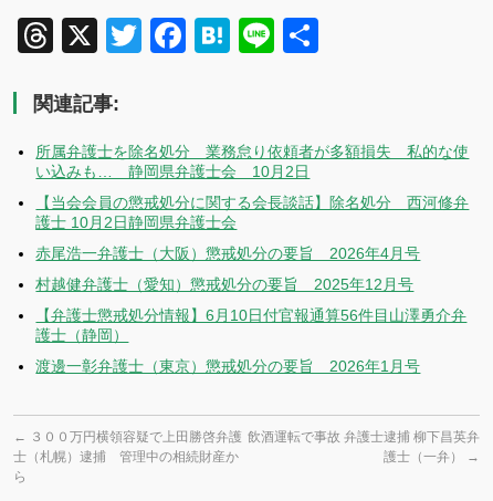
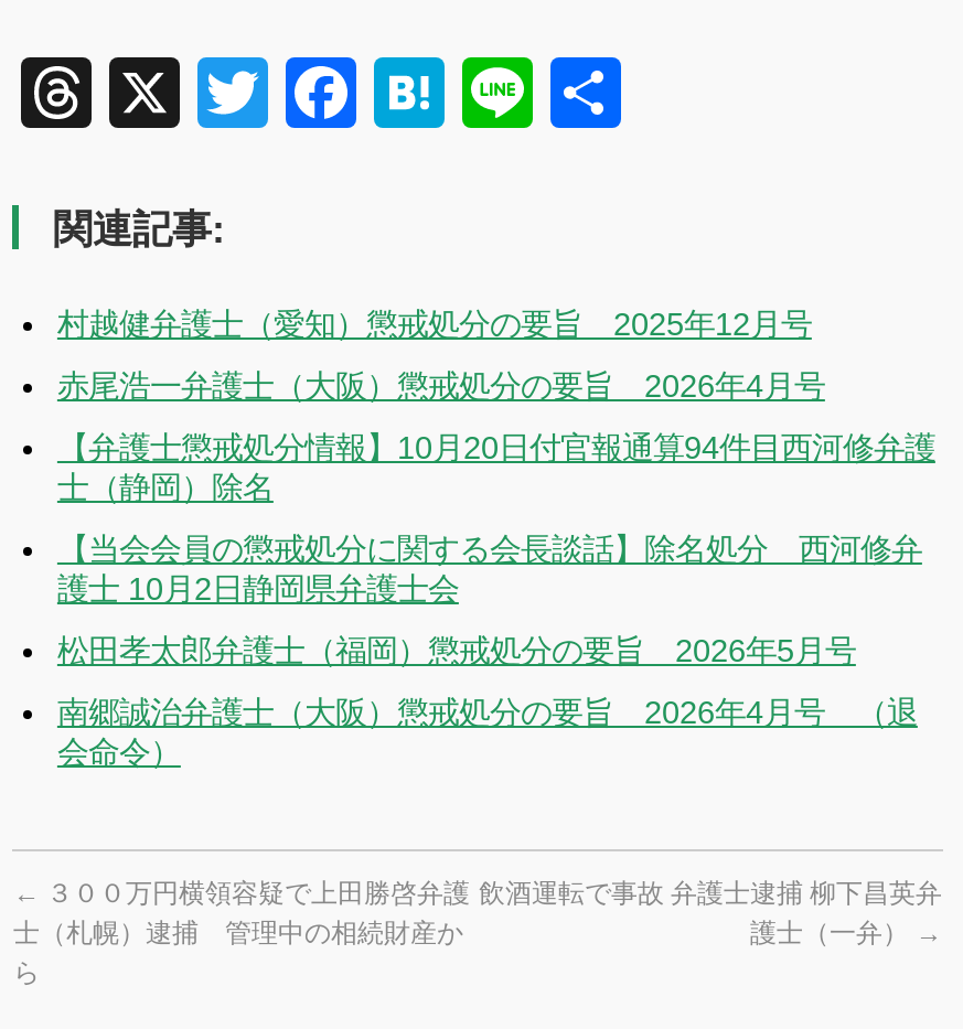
[36,143,469,180] 所属弁護士を除名処分 業務怠り依頼者が多額損失 私的な使 | い込みも… 静岡県弁護士会 10月2日 -> [57,430,935,505] 【弁護士懲戒処分情報】10月20日付官報通算94件目西河修弁護 | 士（静岡）除名
moved [36,194,469,231] -> [57,532,922,607]: 【当会会員の懲戒処分に関する会長談話】除名処分 西河修弁 | 護士 10月2日静岡県弁護士会
moved [36,244,420,293] -> [57,307,825,404]: 赤尾浩一弁護士（大阪）懲戒処分の要旨 2026年4月号 | 村越健弁護士（愛知）懲戒処分の要旨 2025年12月号
[36,306,467,375] 【弁護士懲戒処分情報】6月10日付官報通算56件目山澤勇介弁 | 護士（静岡） | 渡邊一彰弁護士（東京）懲戒処分の要旨 2026年1月号 -> [57,633,918,770] 松田孝太郎弁護士（福岡）懲戒処分の要旨 2026年5月号 | 南郷誠治弁護士（大阪）懲戒処分の要旨 2026年4月号 （退 | 会命令）

